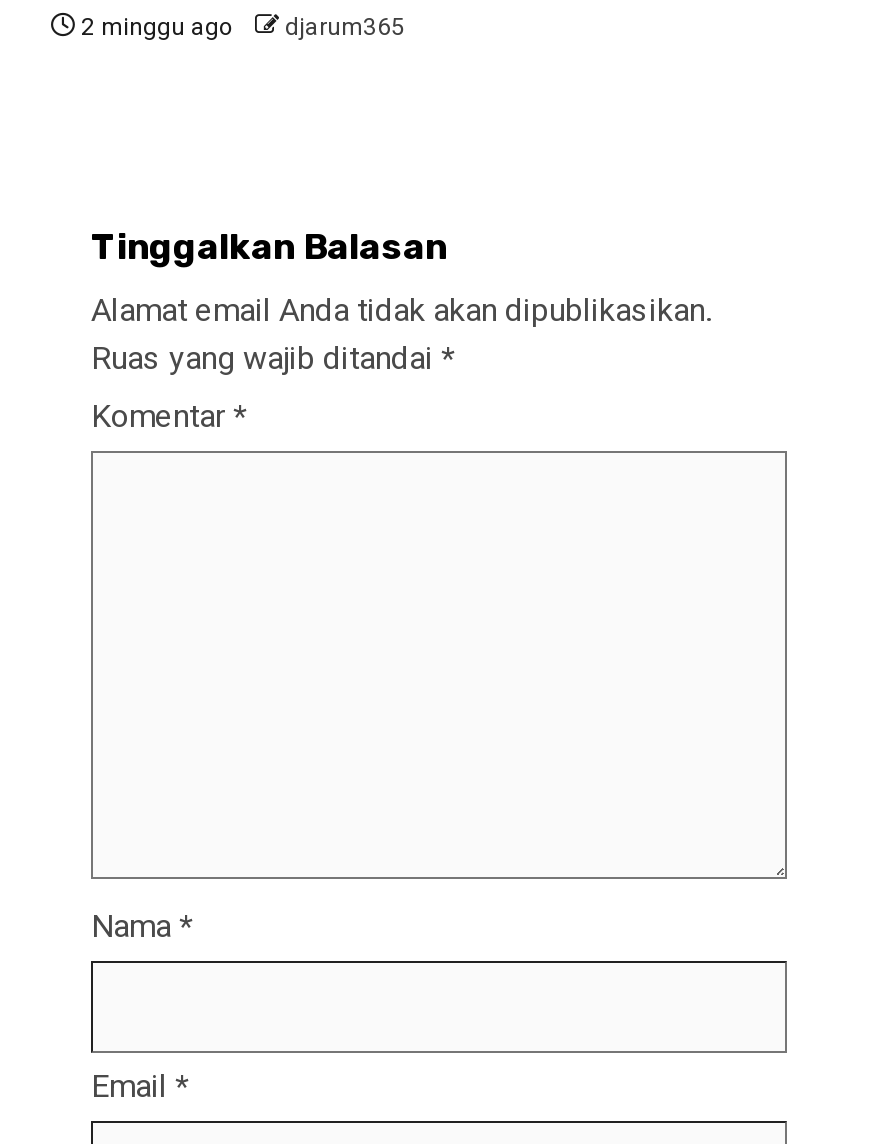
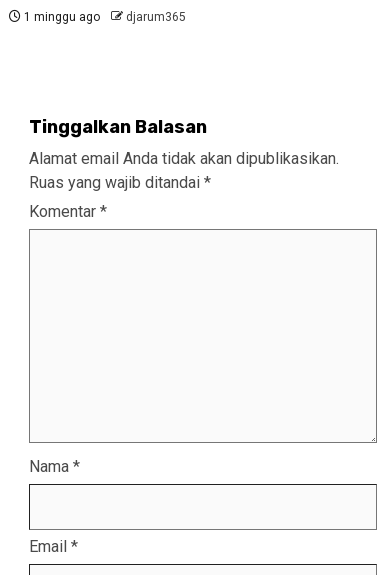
[75,13,405,41] 2 minggu ago djarum365 -> [21,10,186,24] 1 minggu ago djarum365

